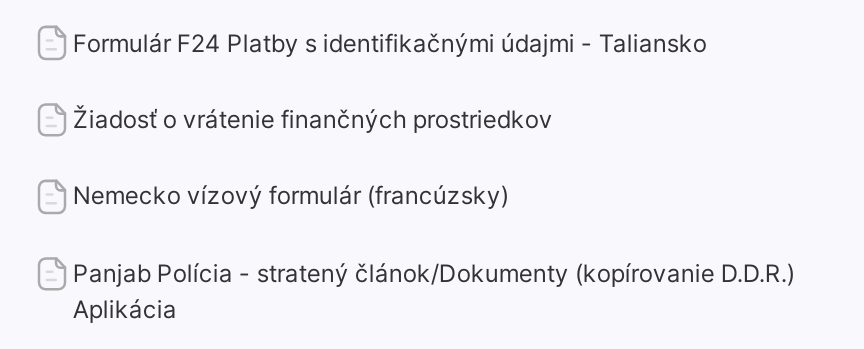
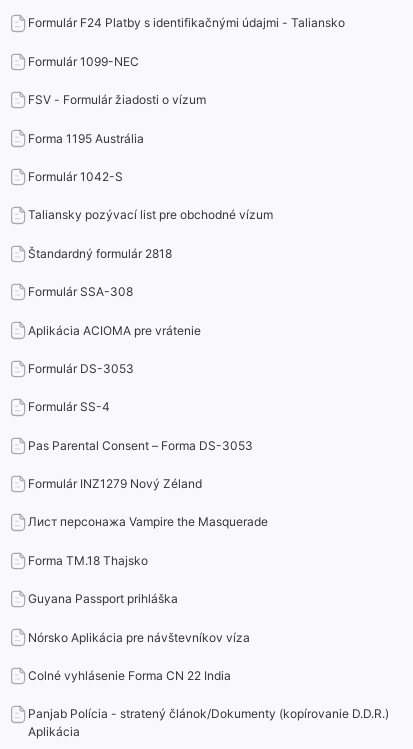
[73,104,553,210] Žiadosť o vrátenie finančných prostriedkov | Nemecko vízový formulár (francúzsky) -> [28,54,273,683] Formulár 1099-NEC | FSV - Formulár žiadosti o vízum | Forma 1195 Austrália | Formulár 1042-S | Taliansky pozývací list pre obchodné vízum | Štandardný formulár 2818 | Formulár SSA-308 | Aplikácia ACIOMA pre vrátenie | Formulár DS-3053 | Formulár SS-4 | Pas Parental Consent – Forma DS-3053 | Formulár INZ1279 Nový Zéland | Лист персонажа Vampire the Masquerade | Forma TM.18 Thajsko | Guyana Passport prihláška | Nórsko Aplikácia pre návštevníkov víza | Colné vyhlásenie Forma CN 22 India

